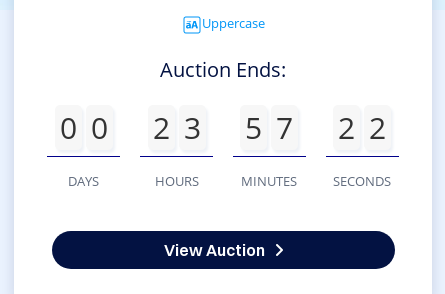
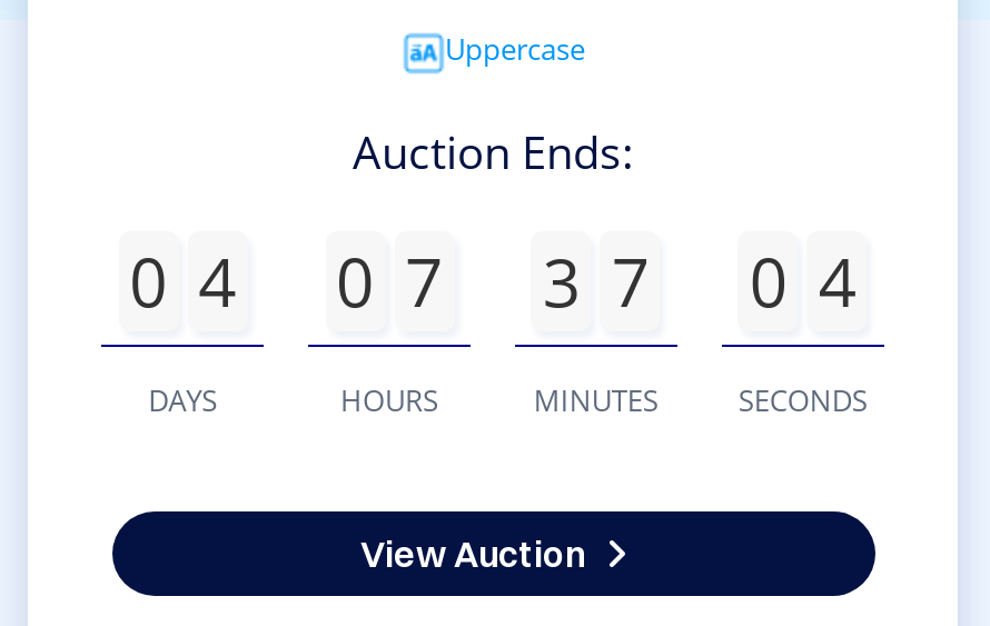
[60,107,108,148] 0 0 -> [129,236,236,327] 0 4
[152,107,200,148] 2 3 -> [336,236,443,327] 0 7
[245,107,293,148] 5 7 -> [543,236,649,327] 3 7
[338,107,386,148] 2 2 -> [749,236,856,327] 0 4

